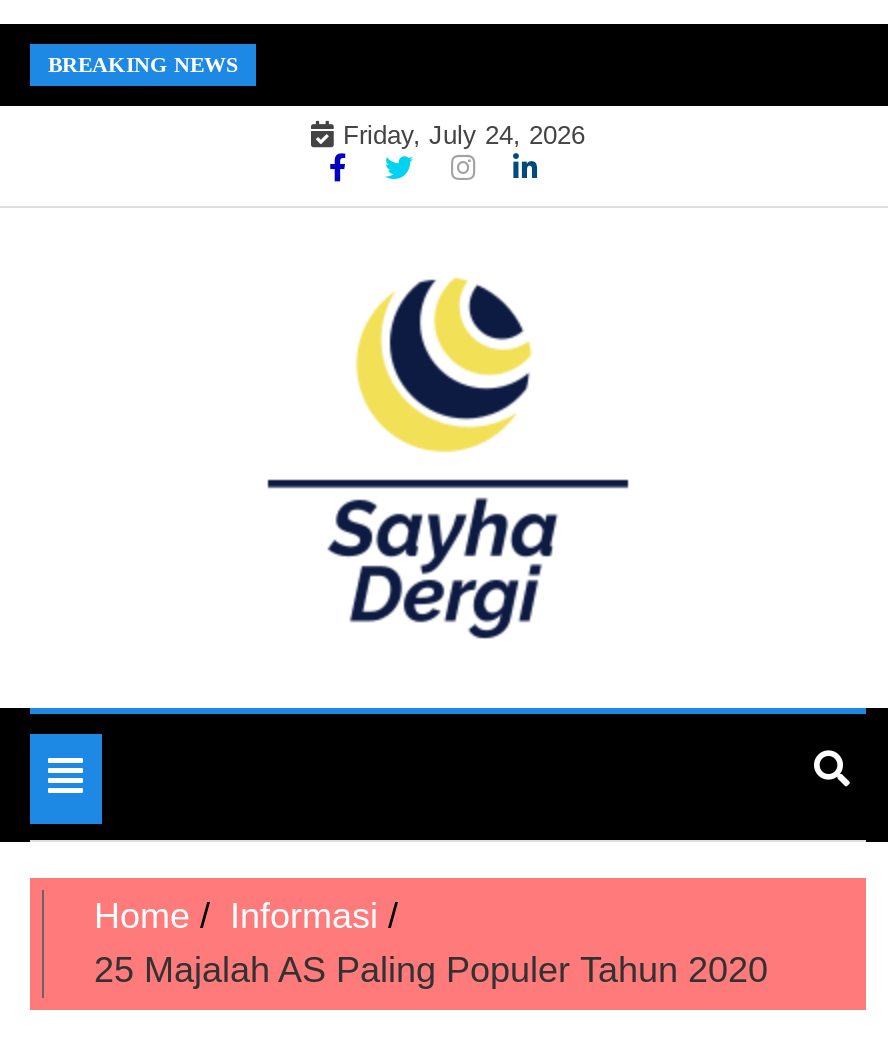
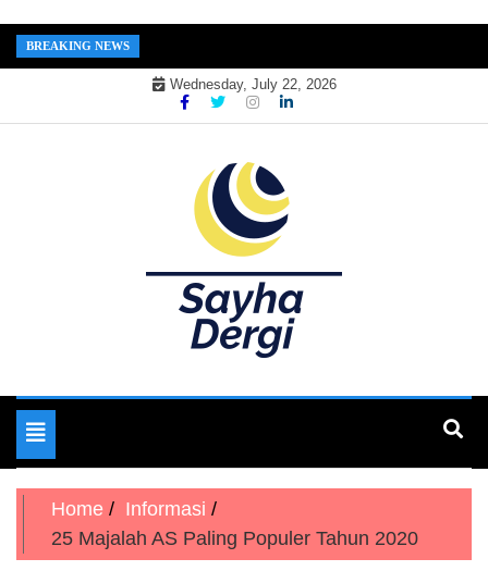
[343,120,585,150] Friday, July 24, 2026 -> [169,76,336,92] Wednesday, July 22, 2026

